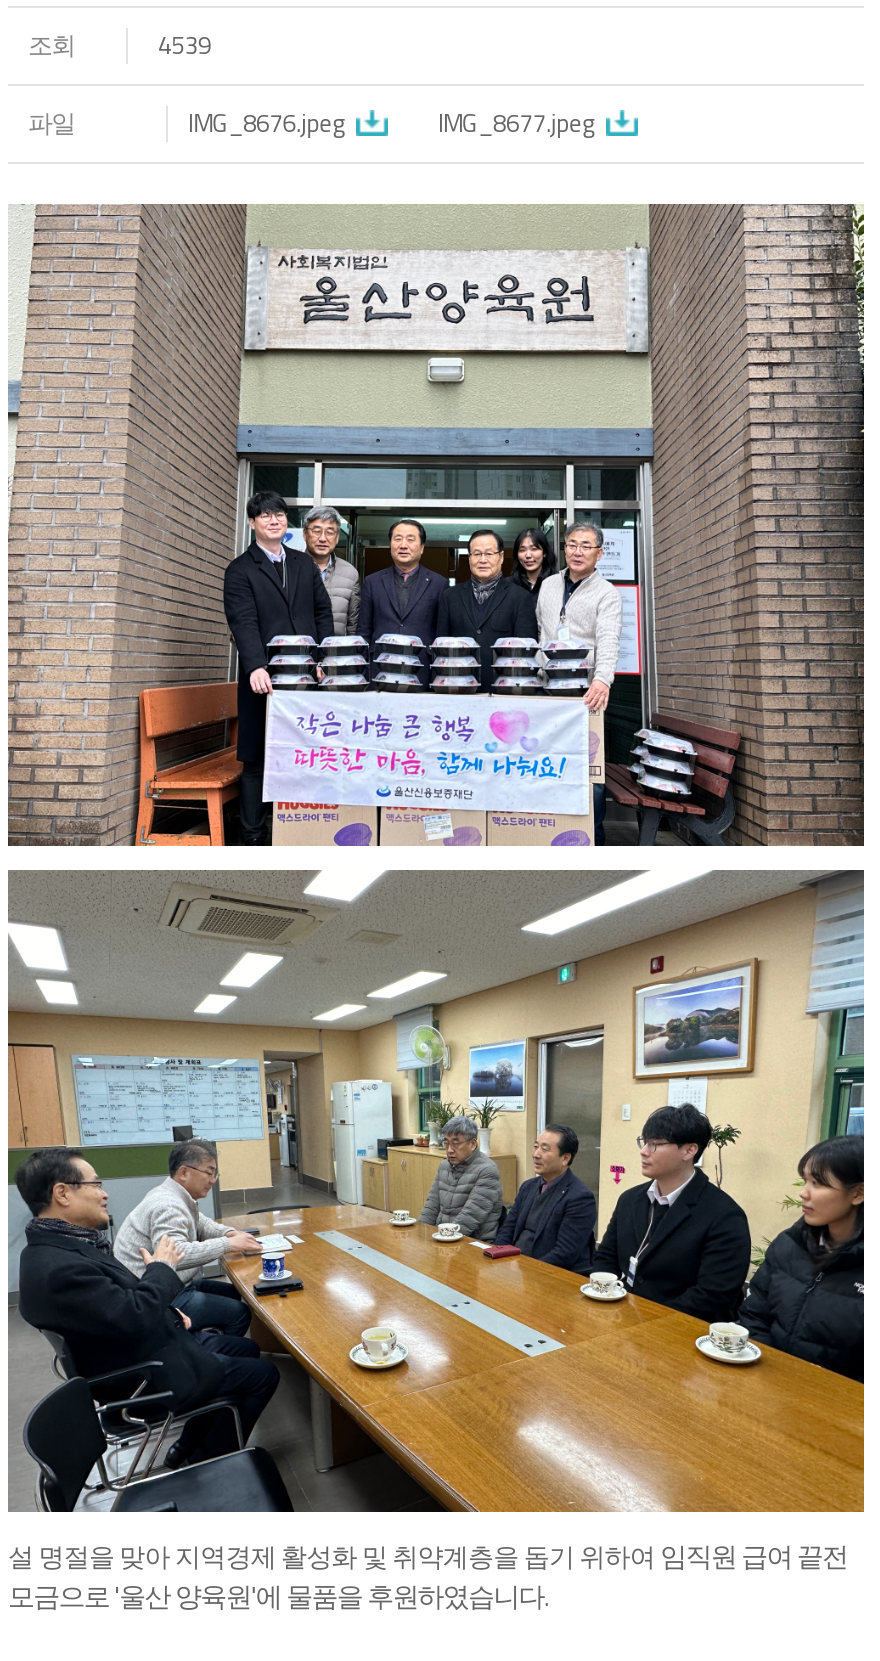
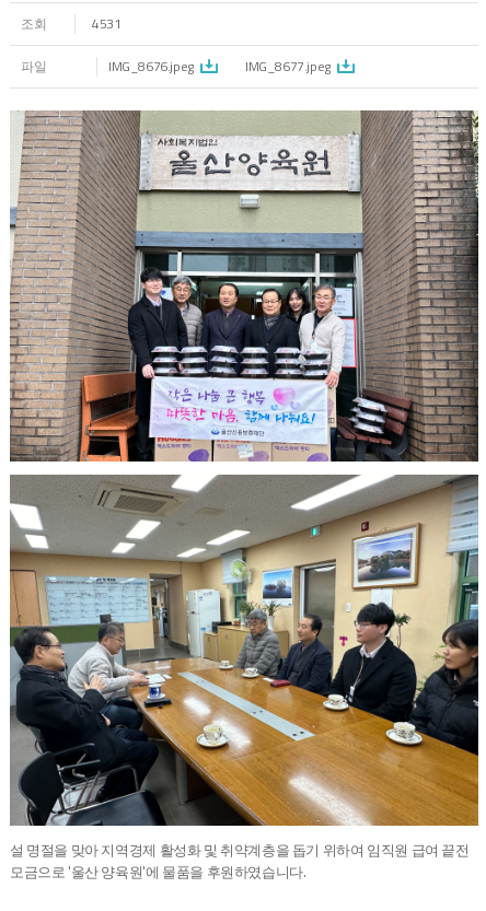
[158,26,211,64] 4539 -> [92,13,121,34] 4531

